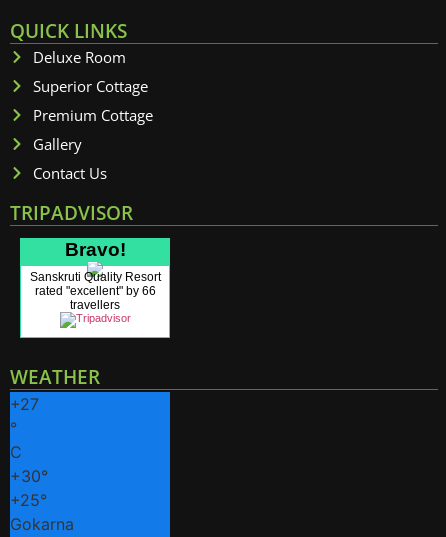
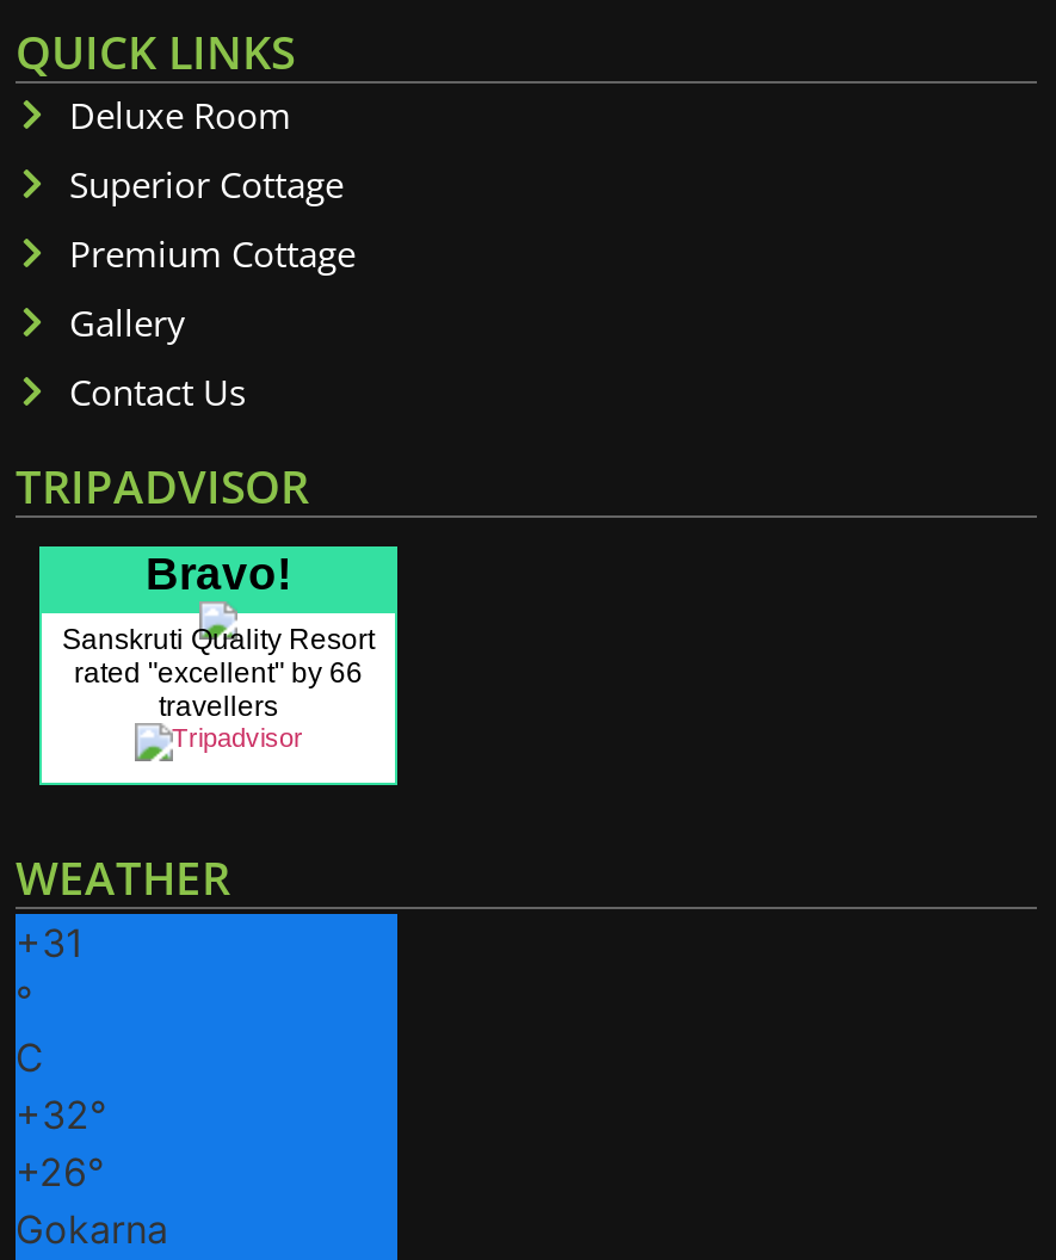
[10,393,39,413] +27 -> [16,918,82,965] +31
[10,465,48,485] +30° -> [16,1089,106,1137] +32°
[10,489,47,509] +25° -> [16,1147,104,1194] +26°

